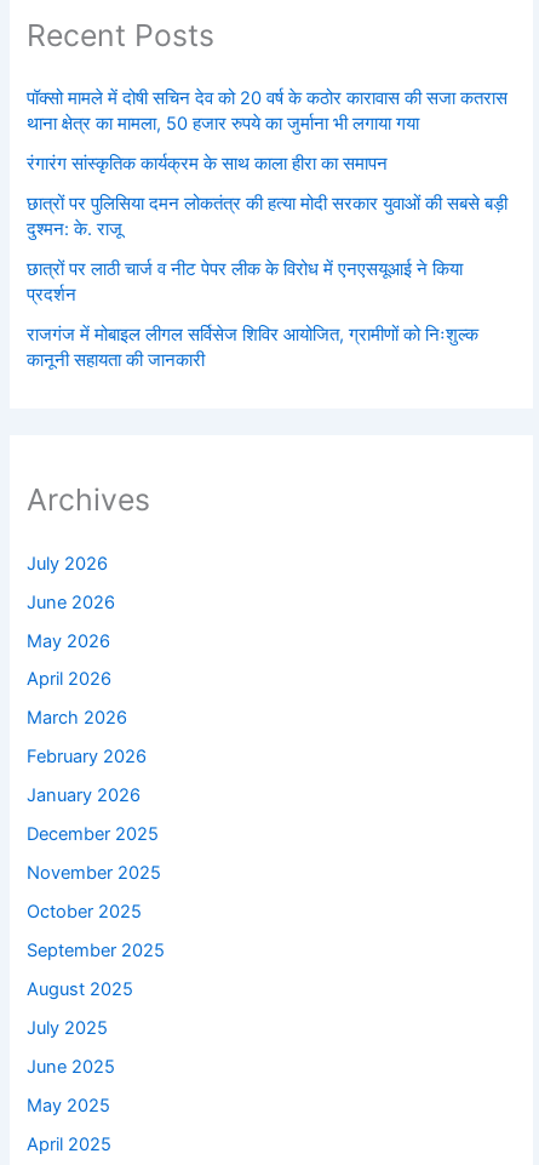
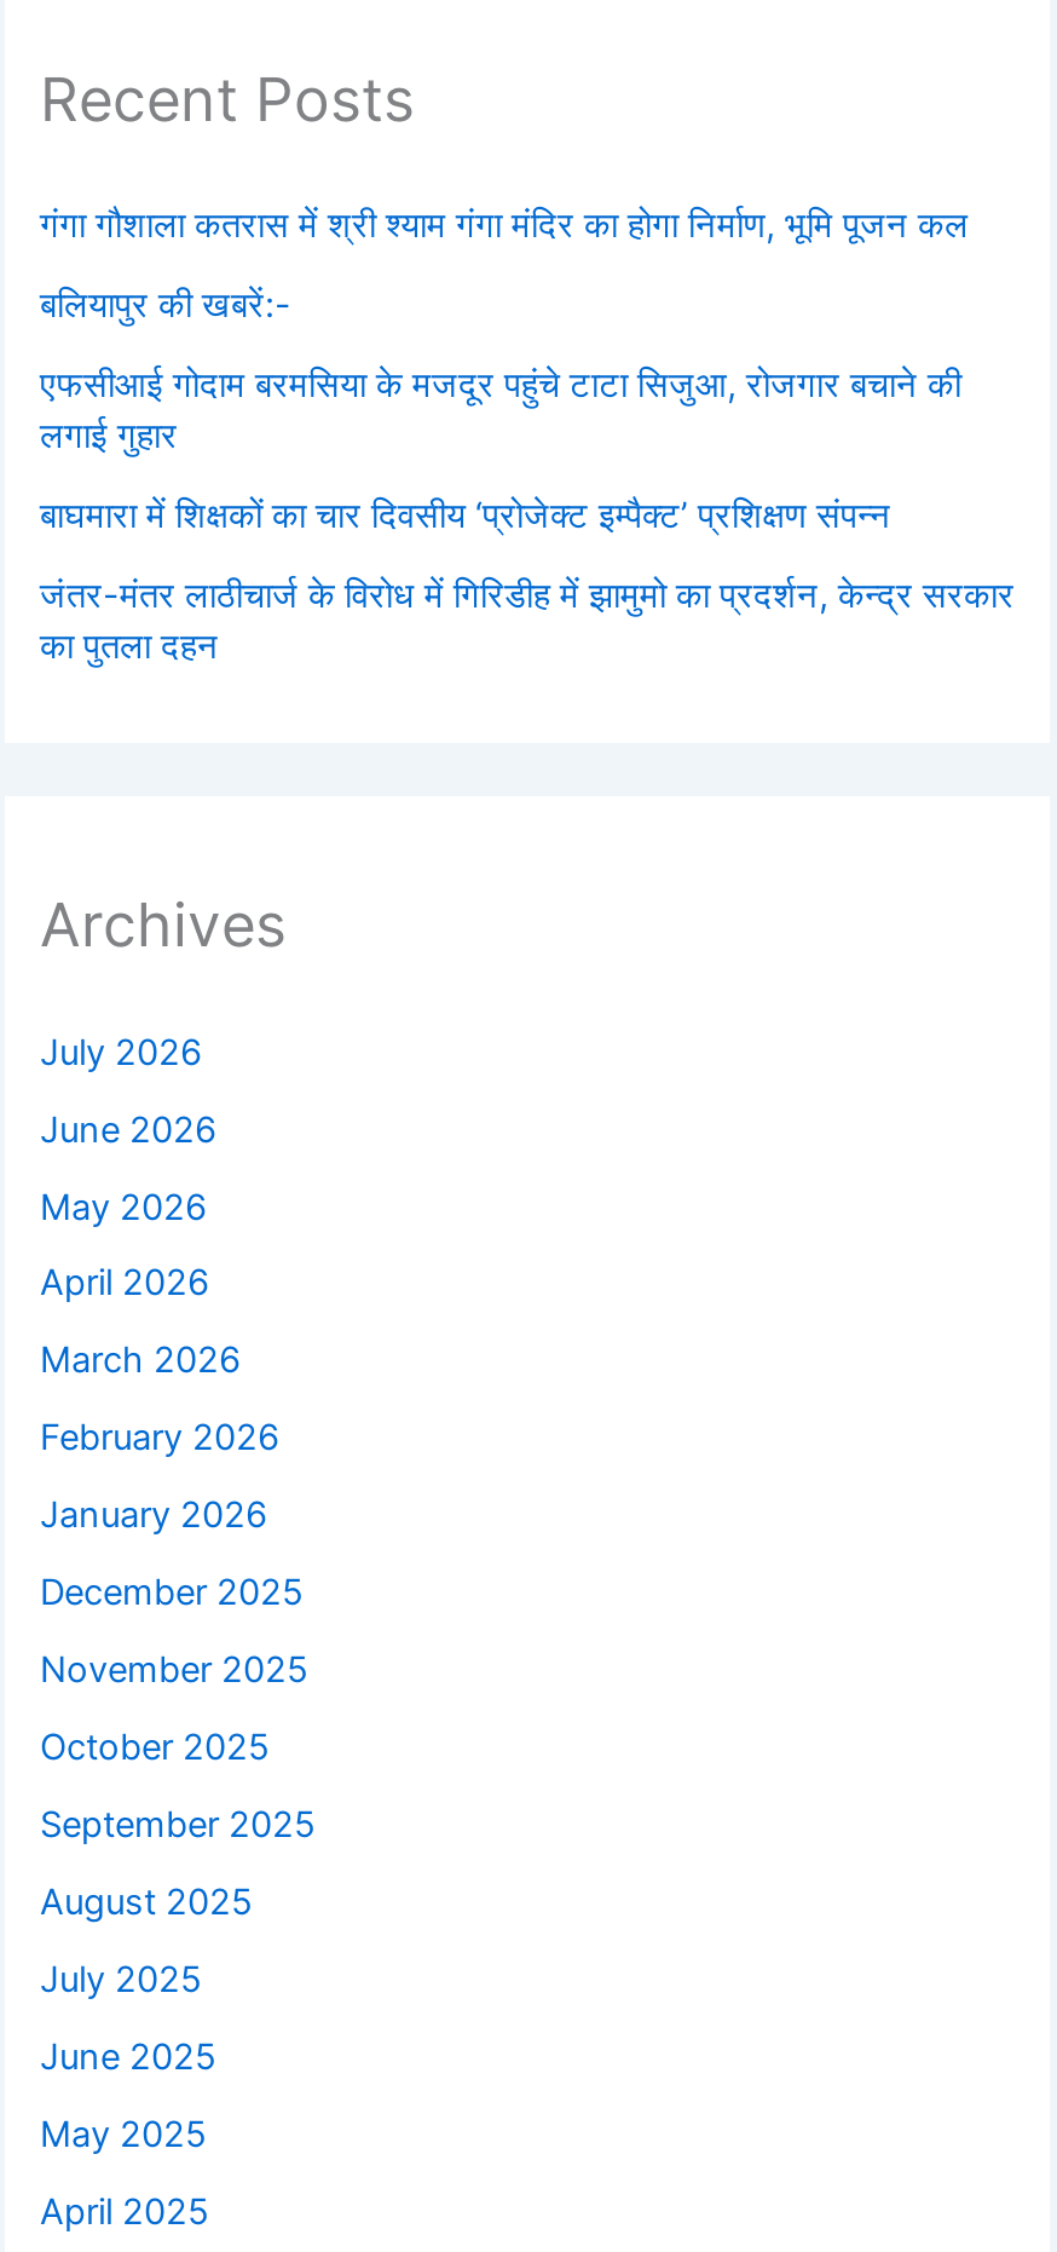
[27,87,508,135] पॉक्सो मामले में दोषी सचिन देव को 20 वर्ष के कठोर कारावास की सजा कतरास | थाना क्षेत्र का मामला, 50 हजार रुपये का जुर्माना भी लगाया गया -> [40,204,969,247] गंगा गौशाला कतरास में श्री श्याम गंगा मंदिर का होगा निर्माण, भूमि पूजन कल
[27,153,388,175] रंगारंग सांस्कृतिक कार्यक्रम के साथ काला हीरा का समापन -> [40,283,291,327] बलियापुर की खबरें:-
[27,193,508,240] छात्रों पर पुलिसिया दमन लोकतंत्र की हत्या मोदी सरकार युवाओं की सबसे बड़ी | दुश्मन: के. राजू -> [40,363,961,458] एफसीआई गोदाम बरमसिया के मजदूर पहुंचे टाटा सिजुआ, रोजगार बचाने की | लगाई गुहार
[27,258,463,306] छात्रों पर लाठी चार्ज व नीट पेपर लीक के विरोध में एनएसयूआई ने किया | प्रदर्शन -> [40,494,891,538] बाघमारा में शिक्षकों का चार दिवसीय ‘प्रोजेक्ट इम्पैक्ट’ प्रशिक्षण संपन्न
[27,324,479,371] राजगंज में मोबाइल लीगल सर्विसेज शिविर आयोजित, ग्रामीणों को निःशुल्क | कानूनी सहायता की जानकारी -> [40,574,1015,668] जंतर-मंतर लाठीचार्ज के विरोध में गिरिडीह में झामुमो का प्रदर्शन, केन्द्र सरकार | का पुतला दहन

